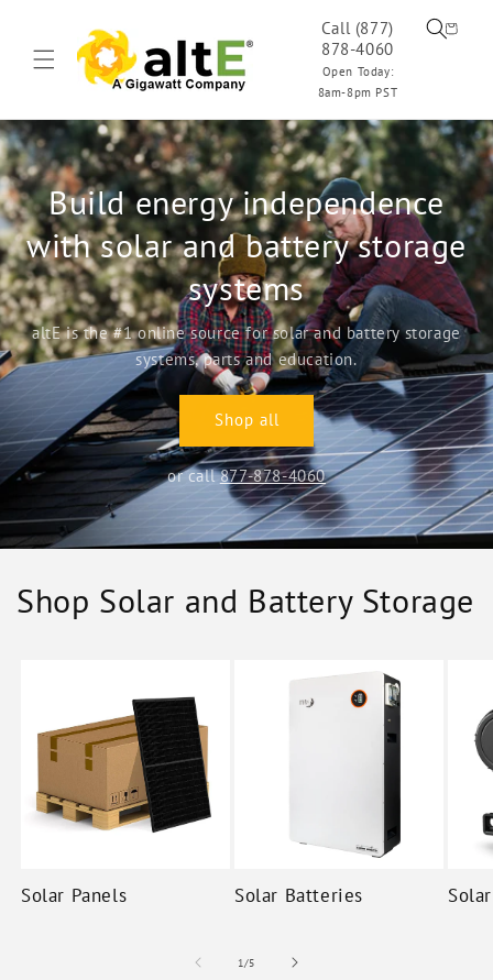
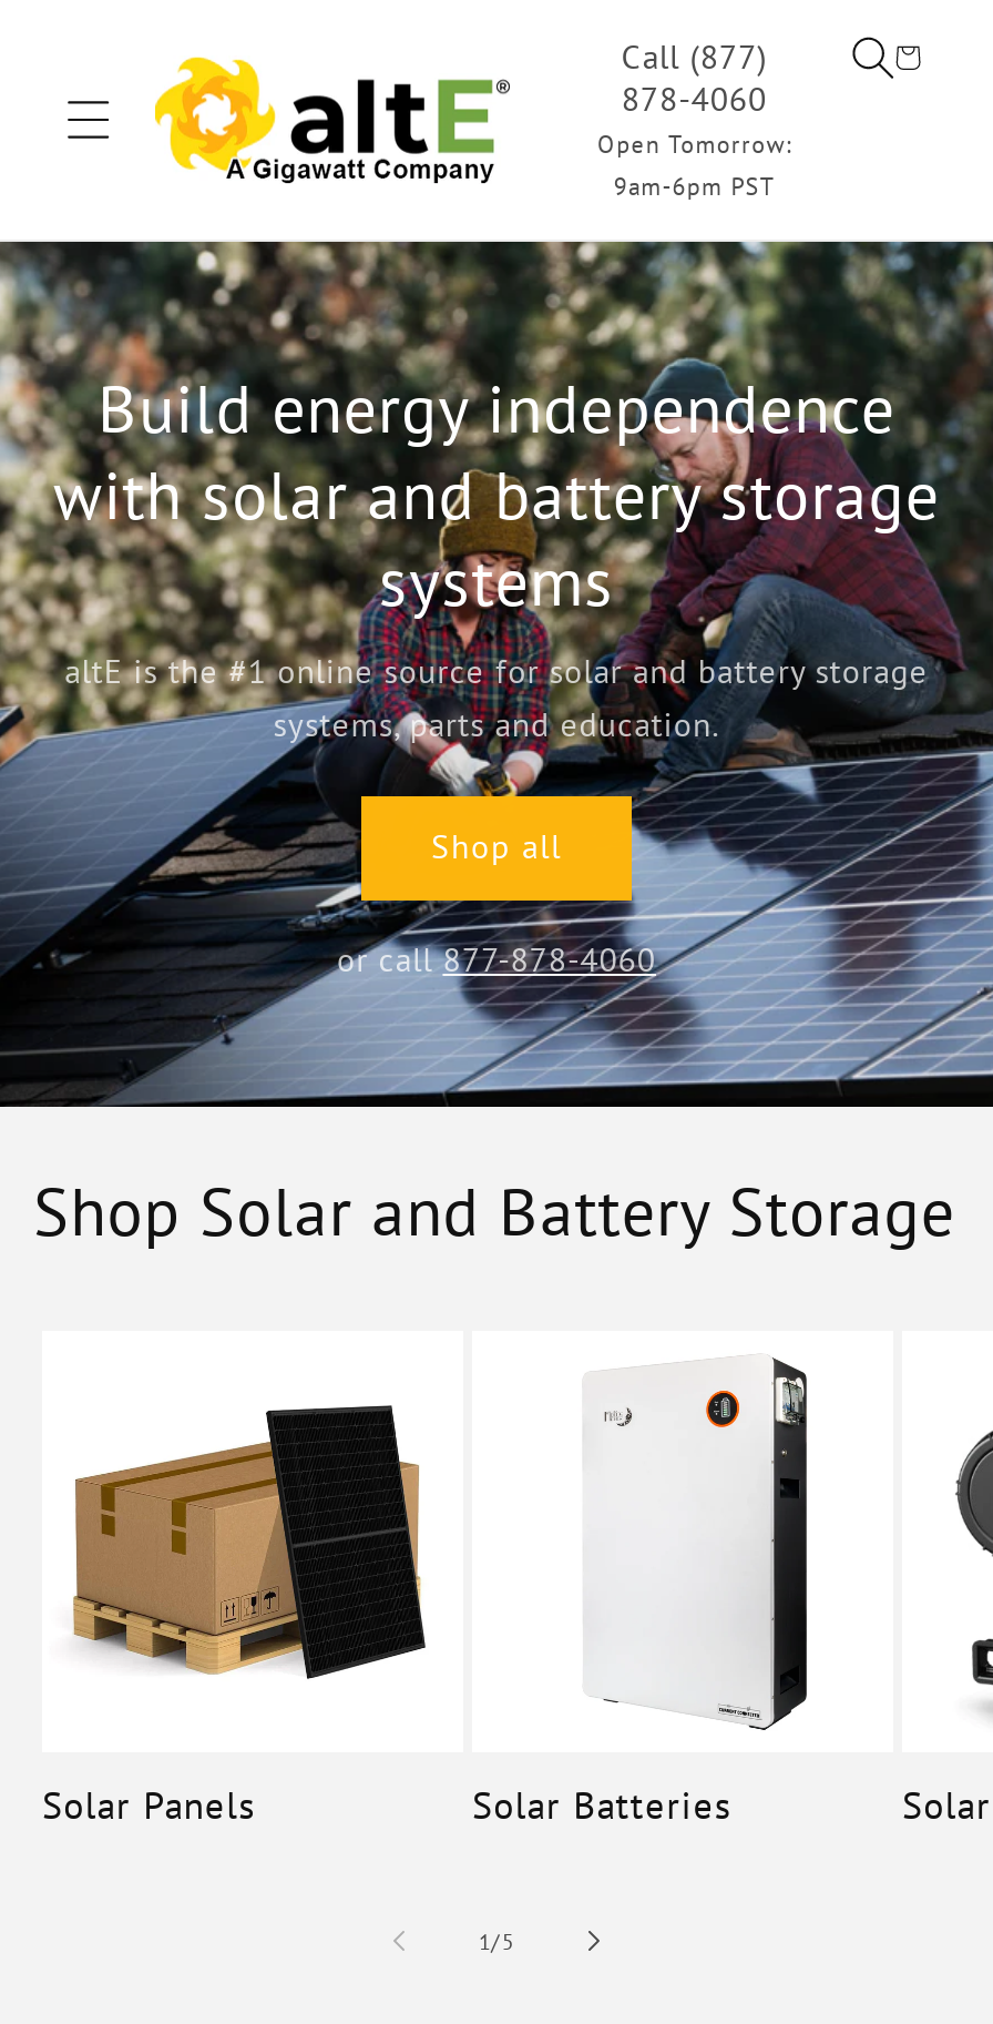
[322,64,393,79] Open Today: -> [597,129,791,160] Open Tomorrow:
[317,85,397,100] 8am-8pm PST -> [614,171,775,202] 9am-6pm PST

